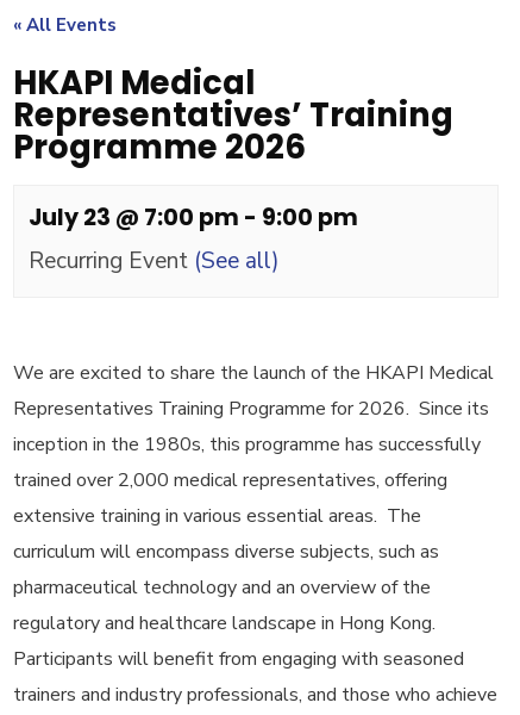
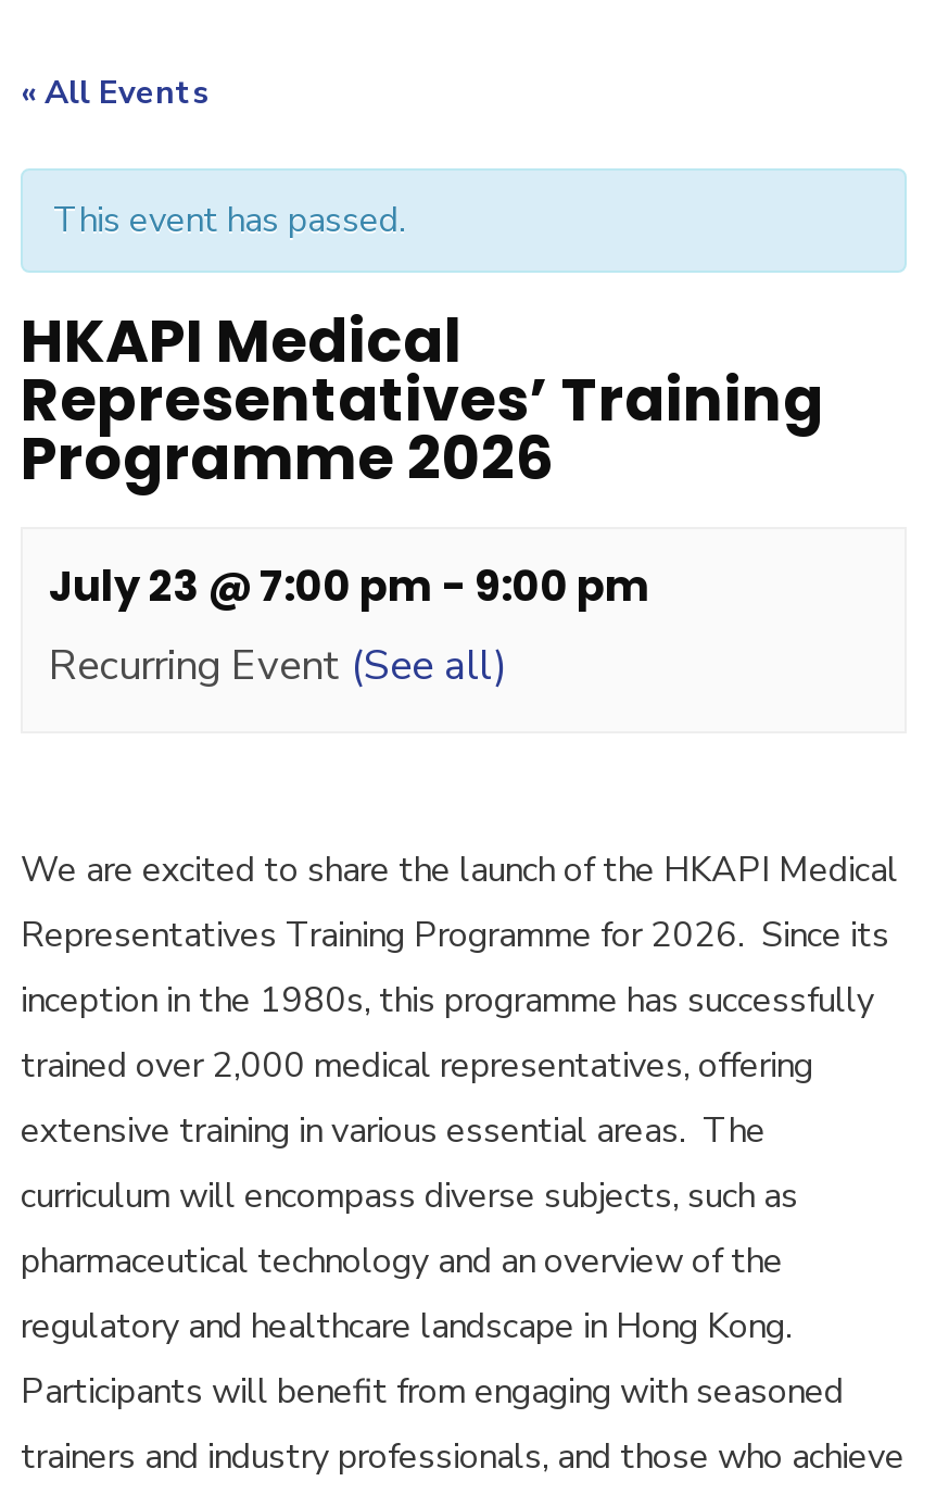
none -> [53,197,405,244] This event has passed.

